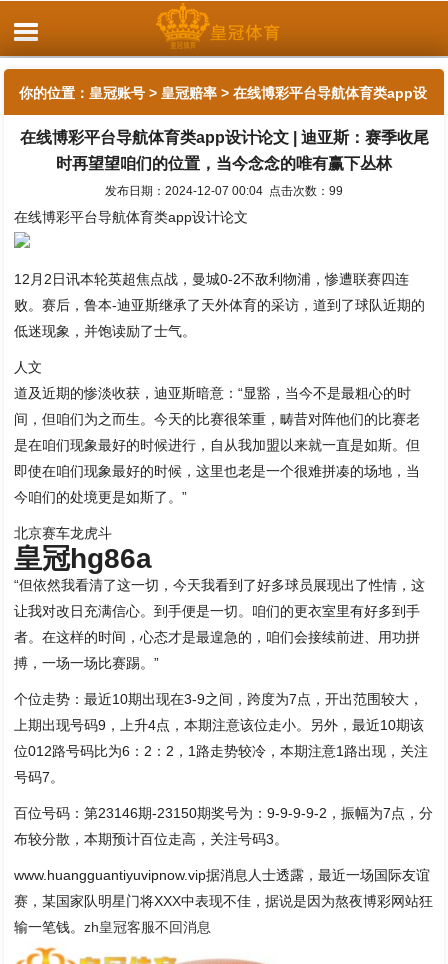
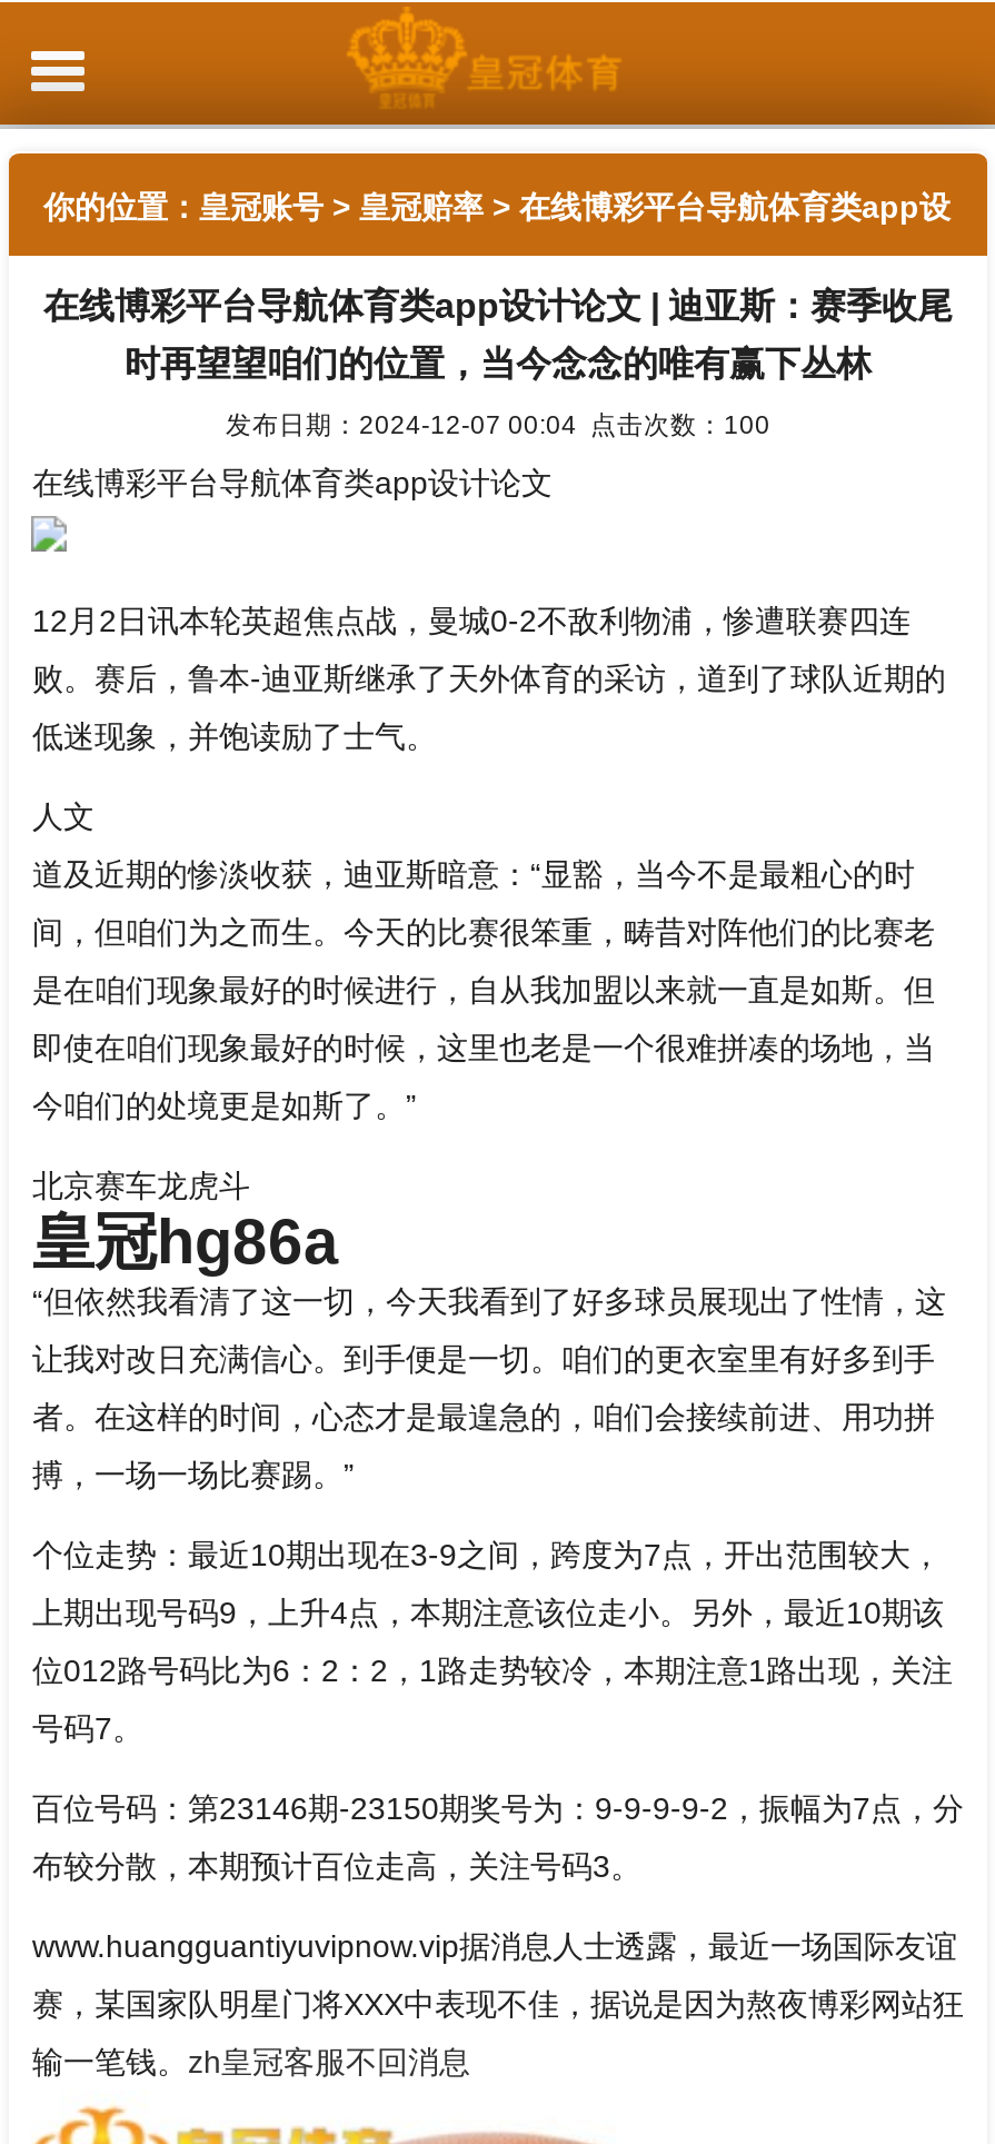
[105,184,343,197] 发布日期：2024-12-07 00:04 点击次数：99 -> [226,409,770,438] 发布日期：2024-12-07 00:04 点击次数：100

